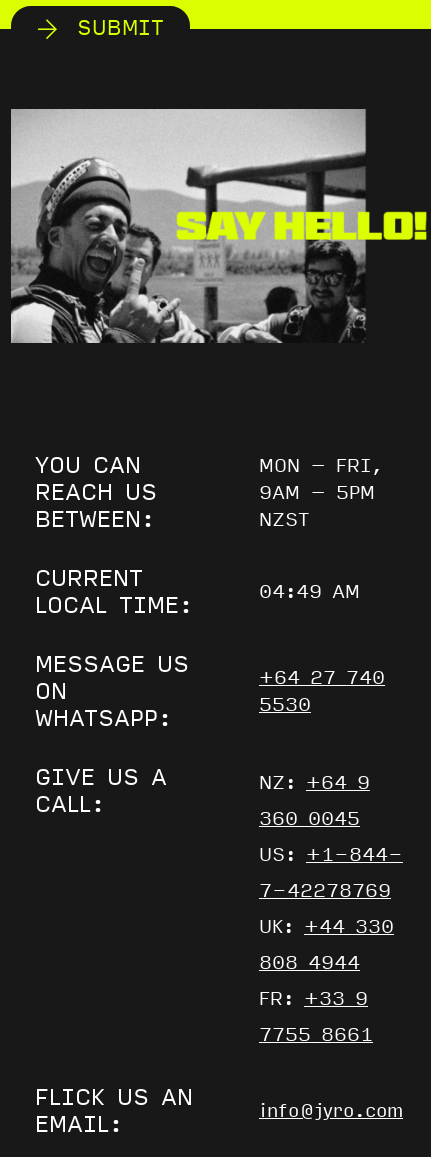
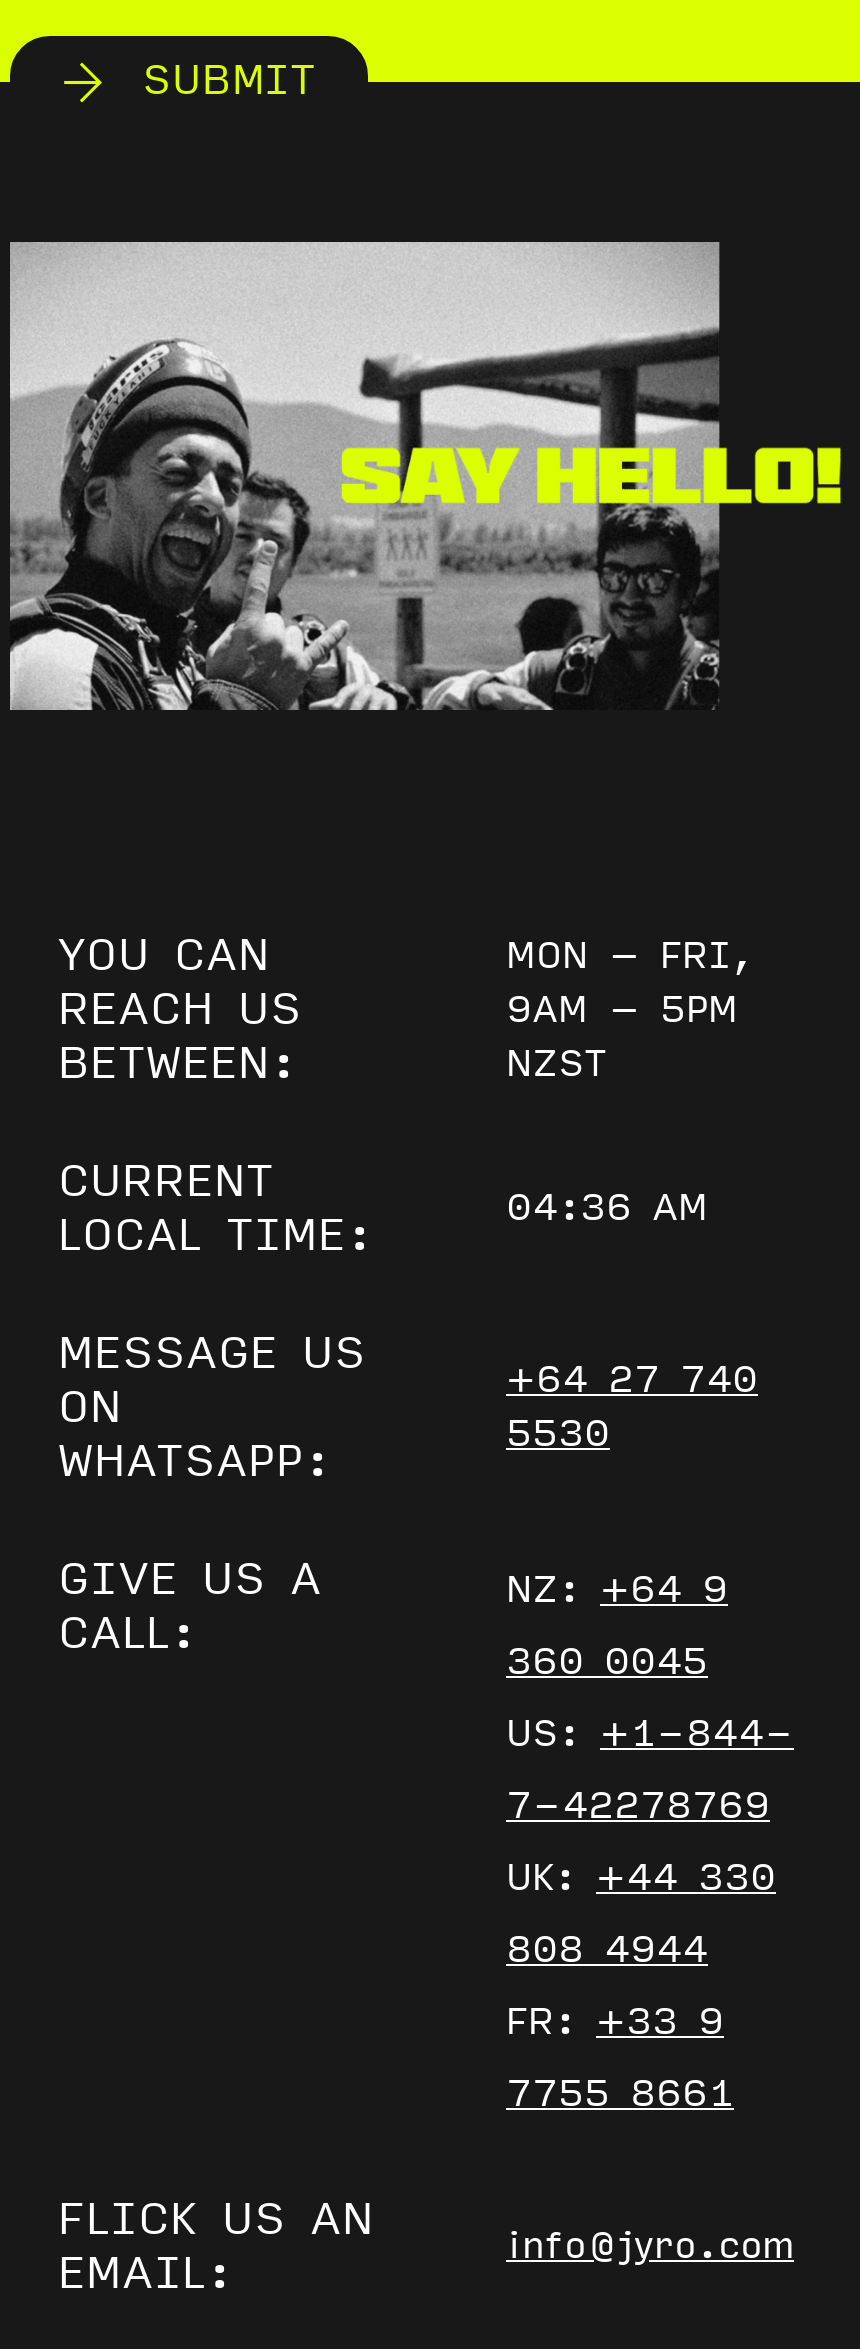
[259,581,360,603] 04:49 AM -> [506,1186,708,1230] 04:36 AM

